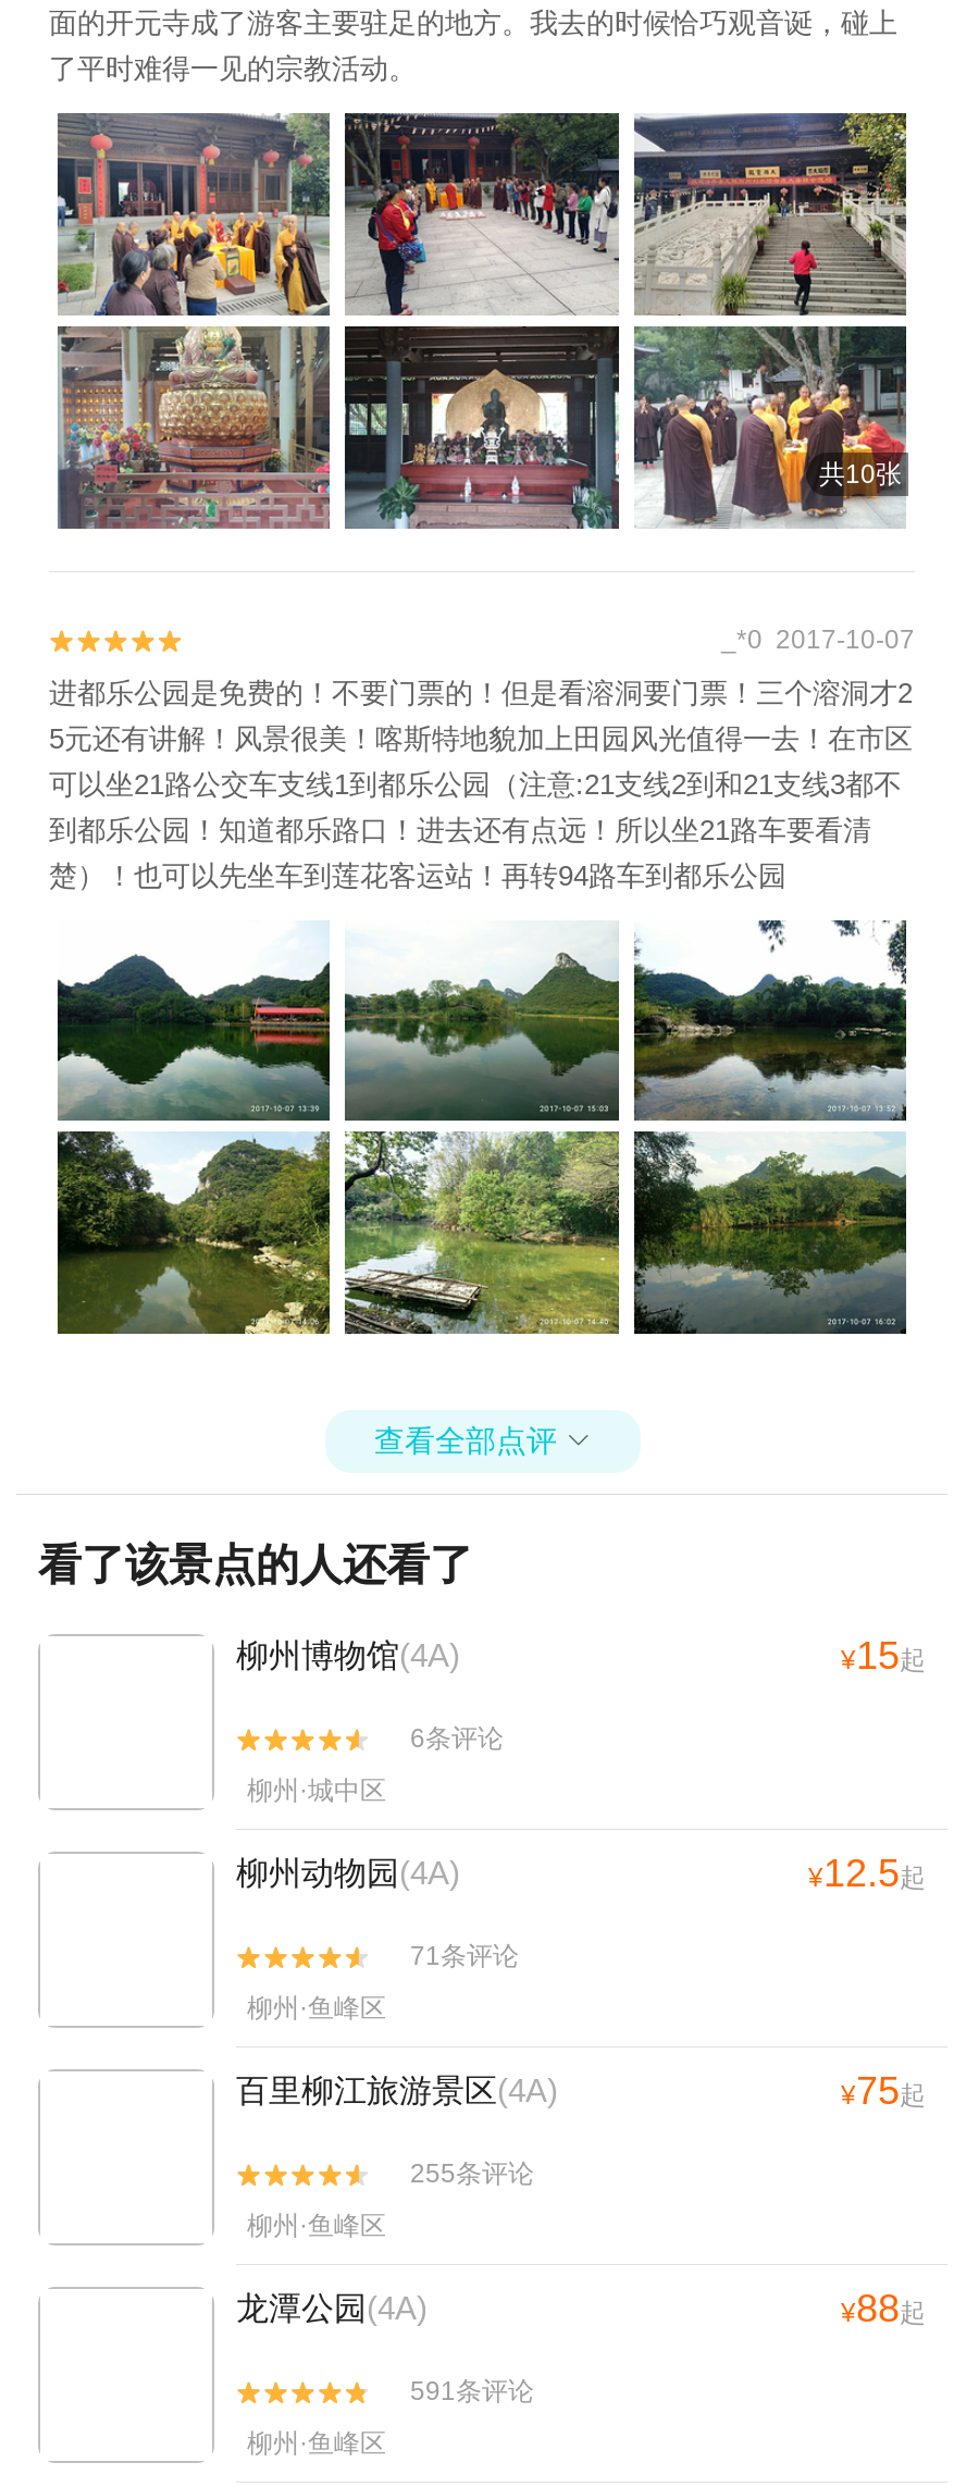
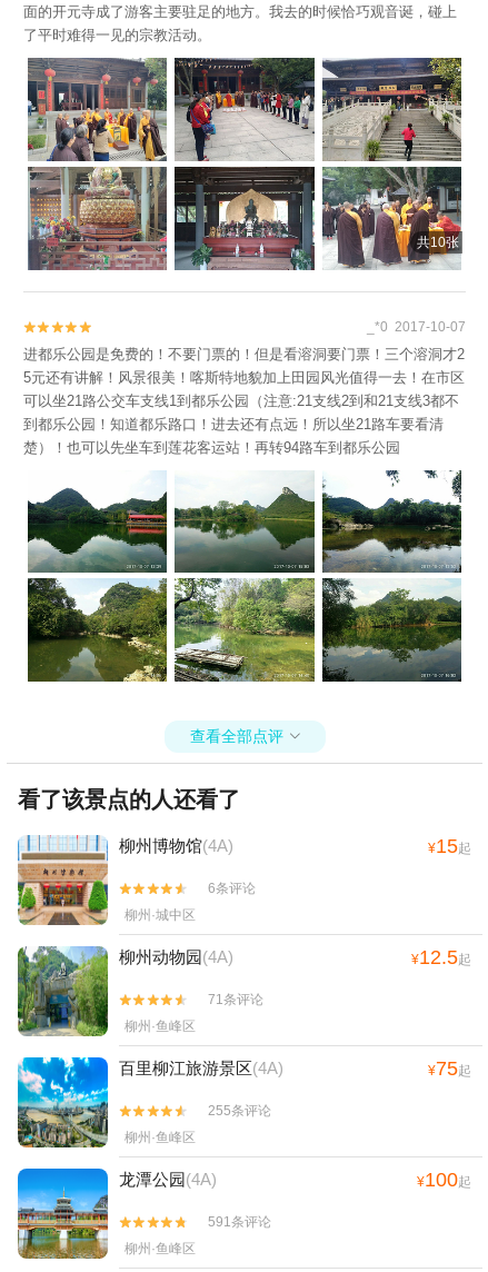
none -> [17,835,109,925] [image]
none -> [17,946,109,1037] [image]
none -> [17,1056,109,1149] [image]
none -> [17,1167,109,1260] [image]
[841,2286,926,2329] ¥88起 -> [417,1168,471,1190] ¥100起

